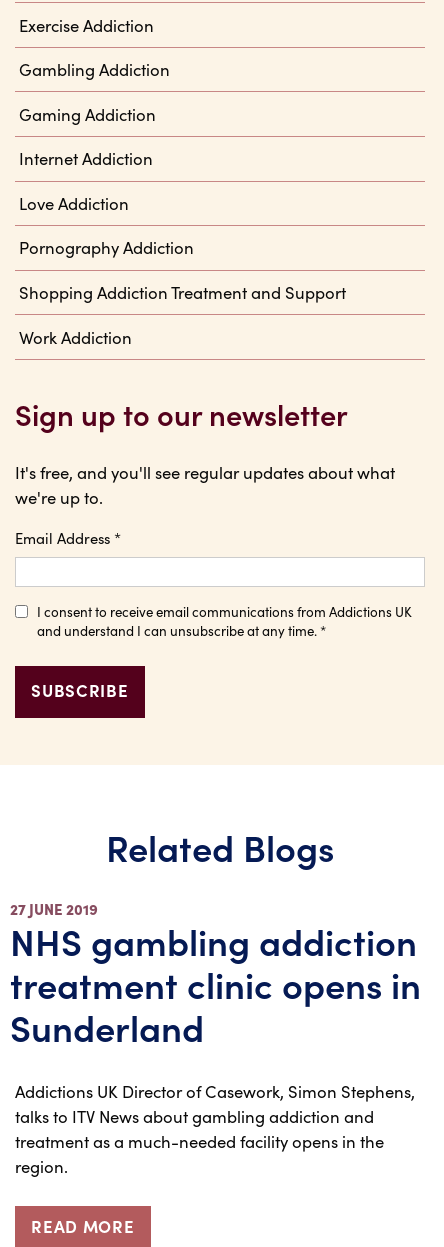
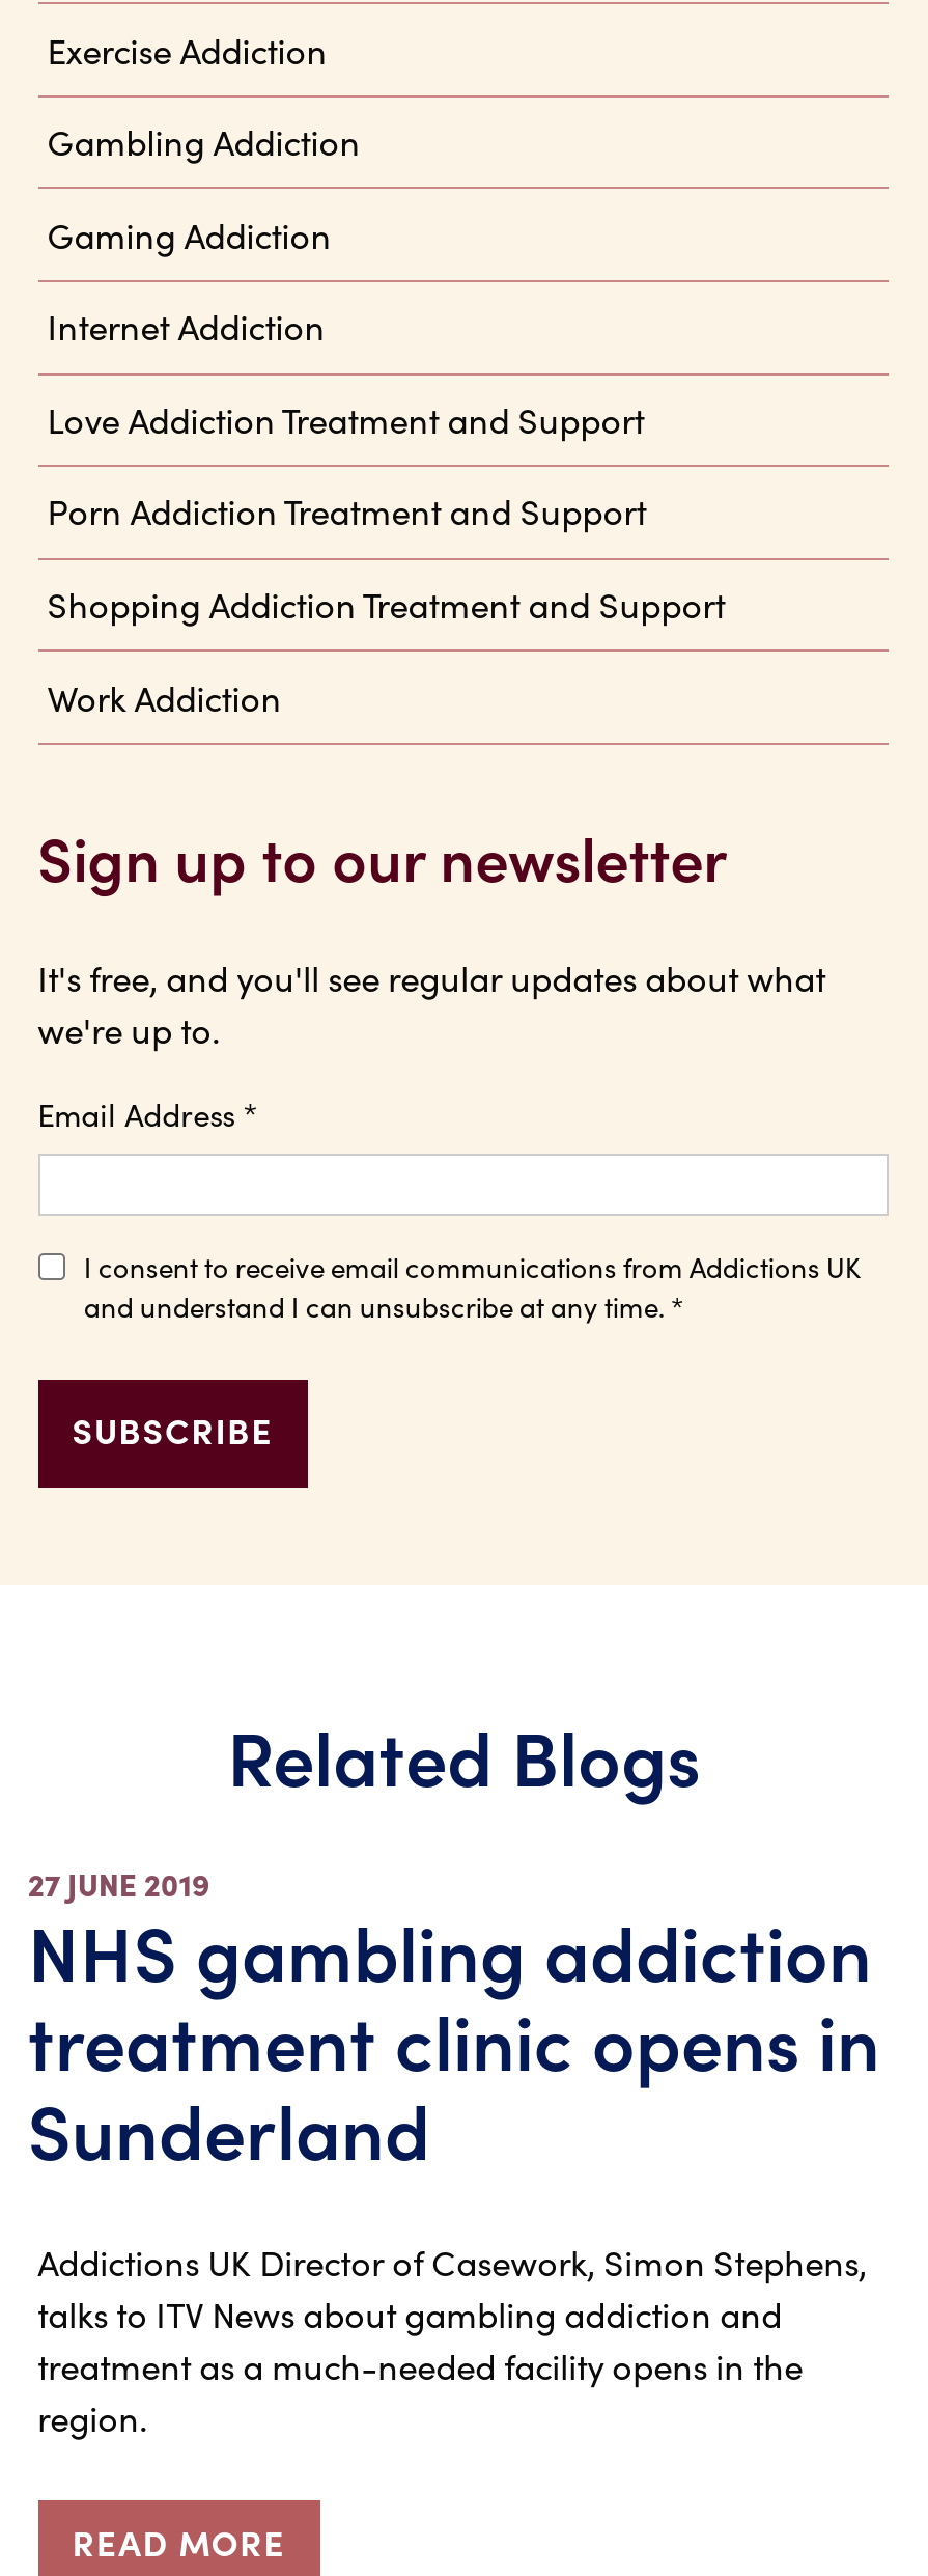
[19,191,129,215] Love Addiction -> [47,394,644,444] Love Addiction Treatment and Support
[19,235,194,259] Pornography Addiction -> [47,486,646,536] Porn Addiction Treatment and Support

